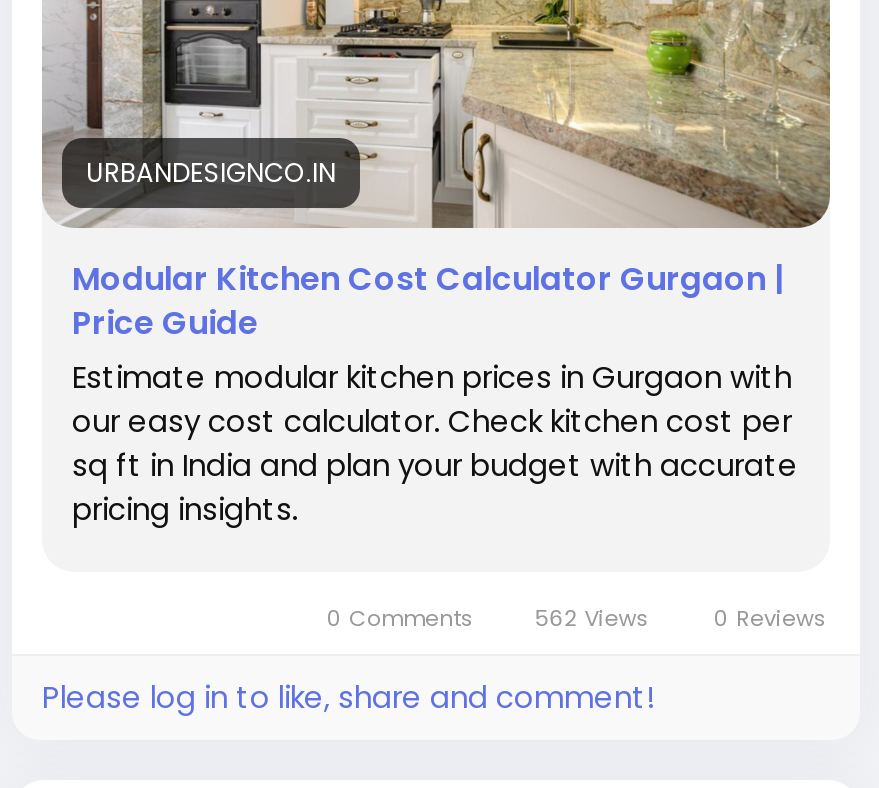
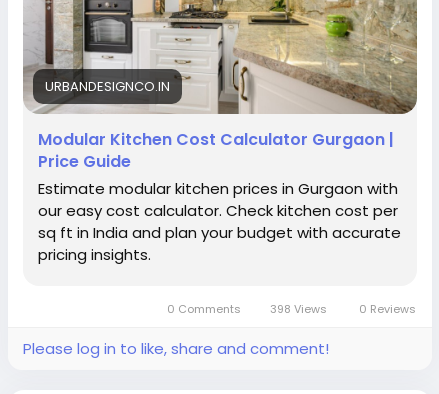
[321,602,828,634] 0 Comments 562 Views 0 Reviews -> [163,301,416,317] 0 Comments 398 Views 0 Reviews

